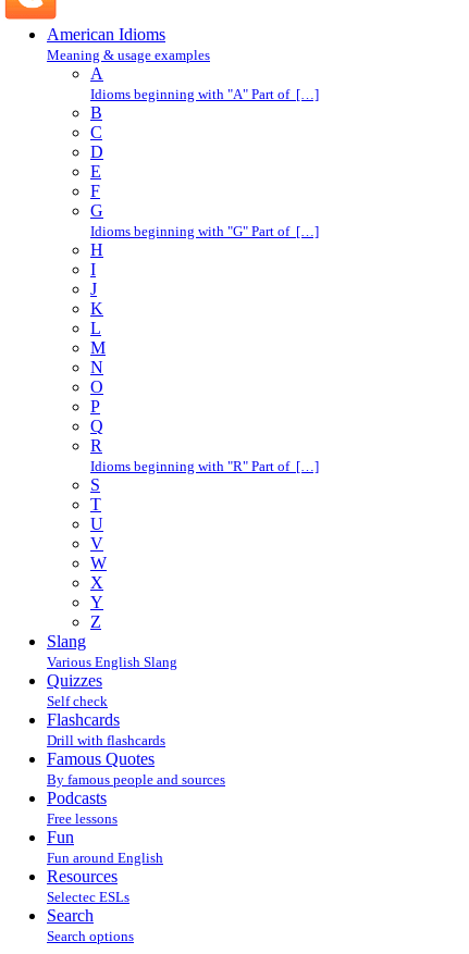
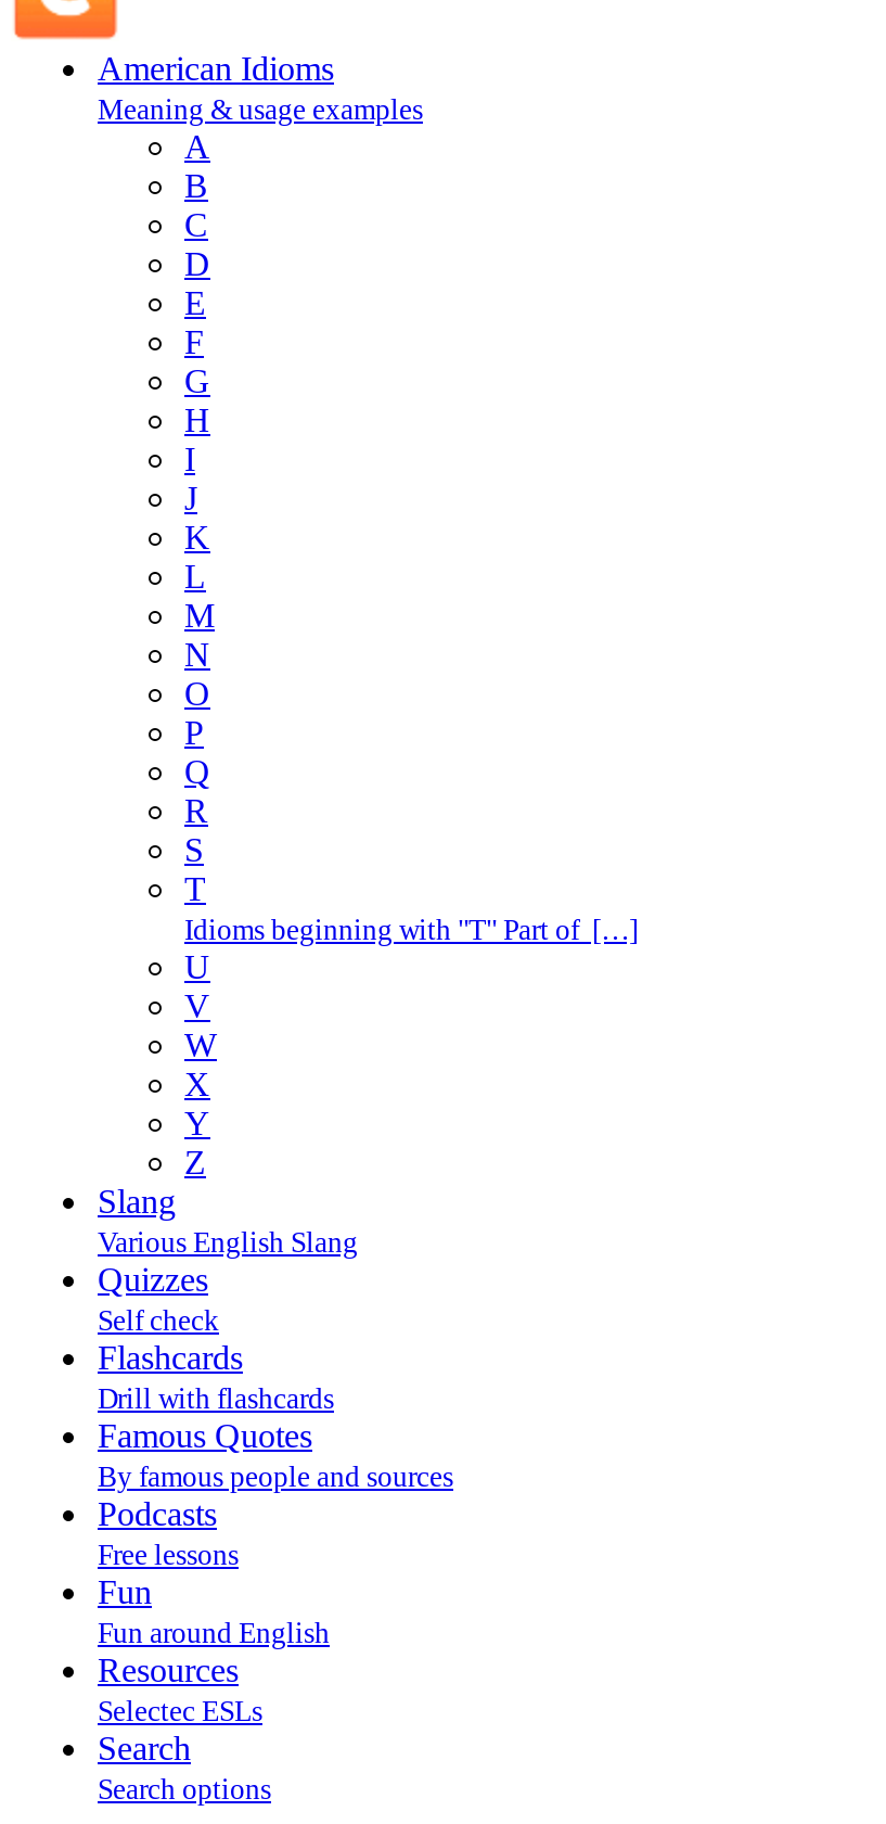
[90,86,319,102] Idioms beginning with "A" Part of […] -> none
[90,223,319,239] Idioms beginning with "G" Part of […] -> none
[90,458,319,474] Idioms beginning with "R" Part of […] -> none
moved [90,475,101,513] -> [184,831,206,907]: S | T
none -> [184,914,638,946] Idioms beginning with "T" Part of […]

